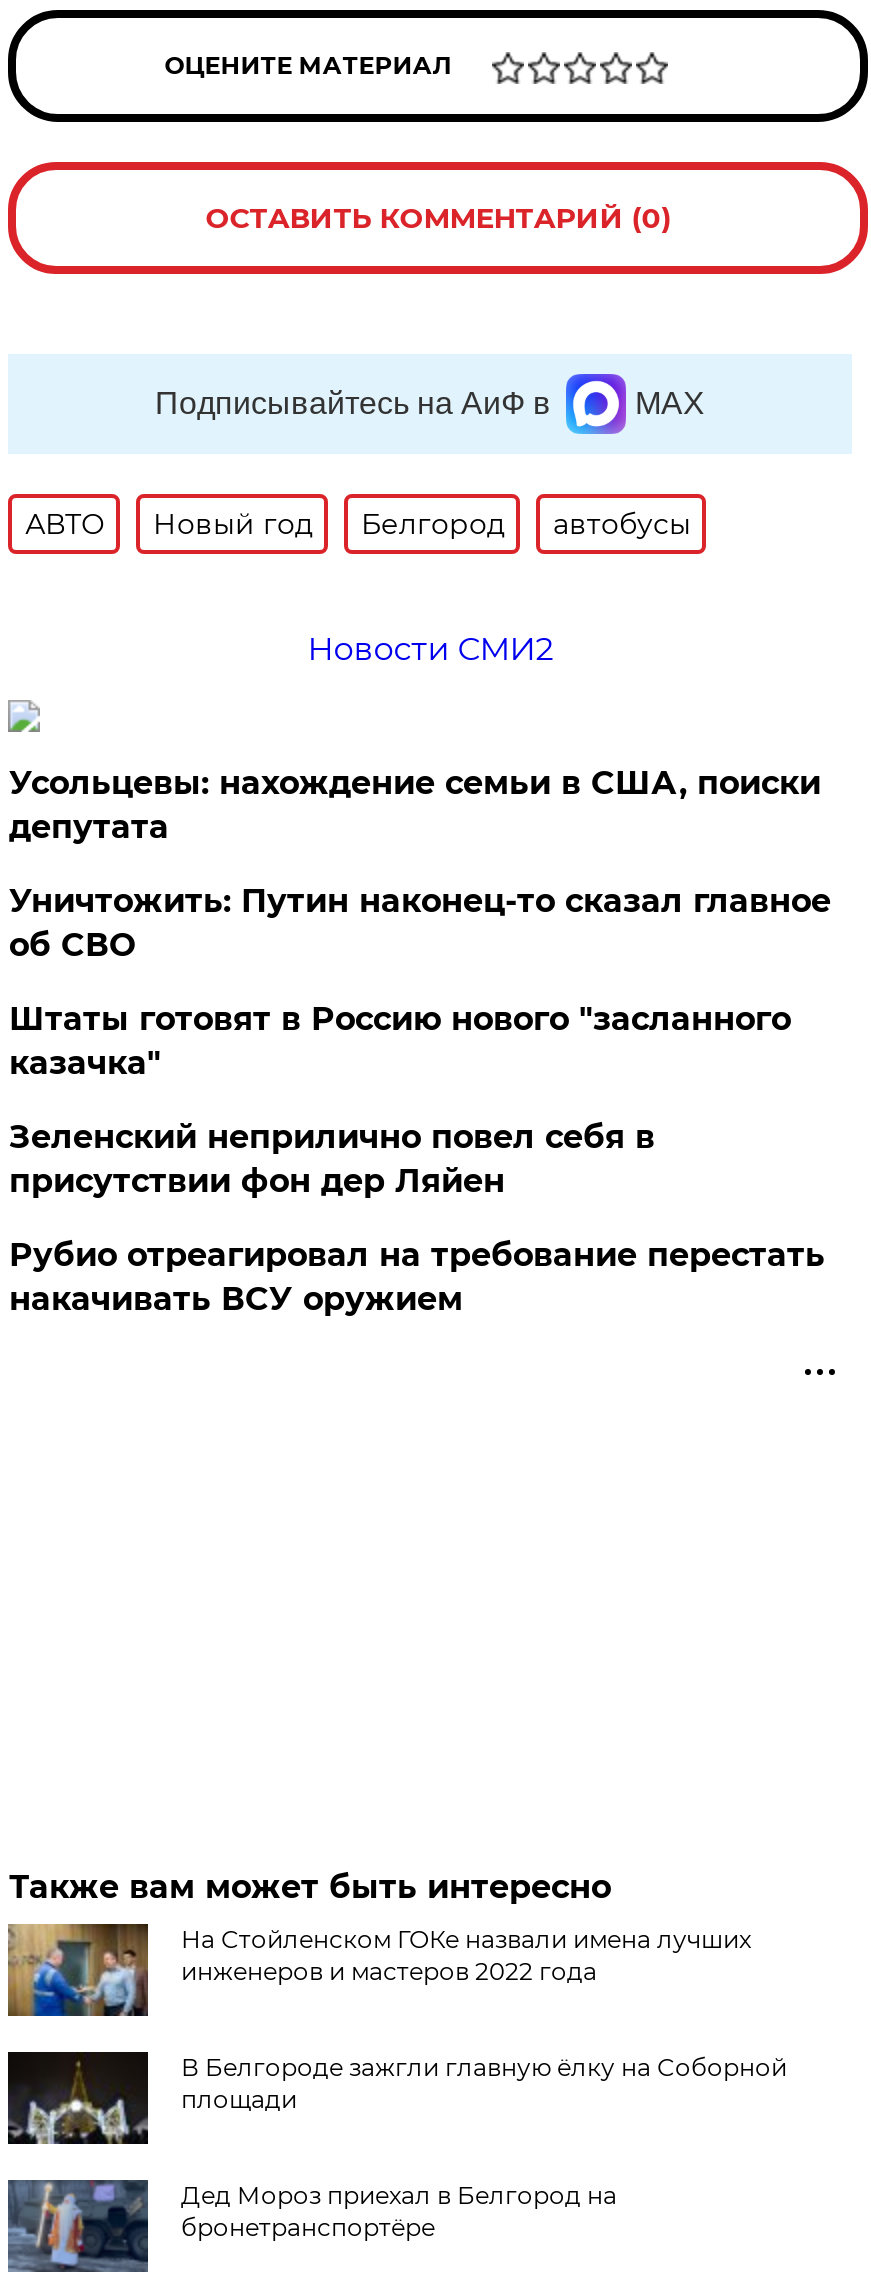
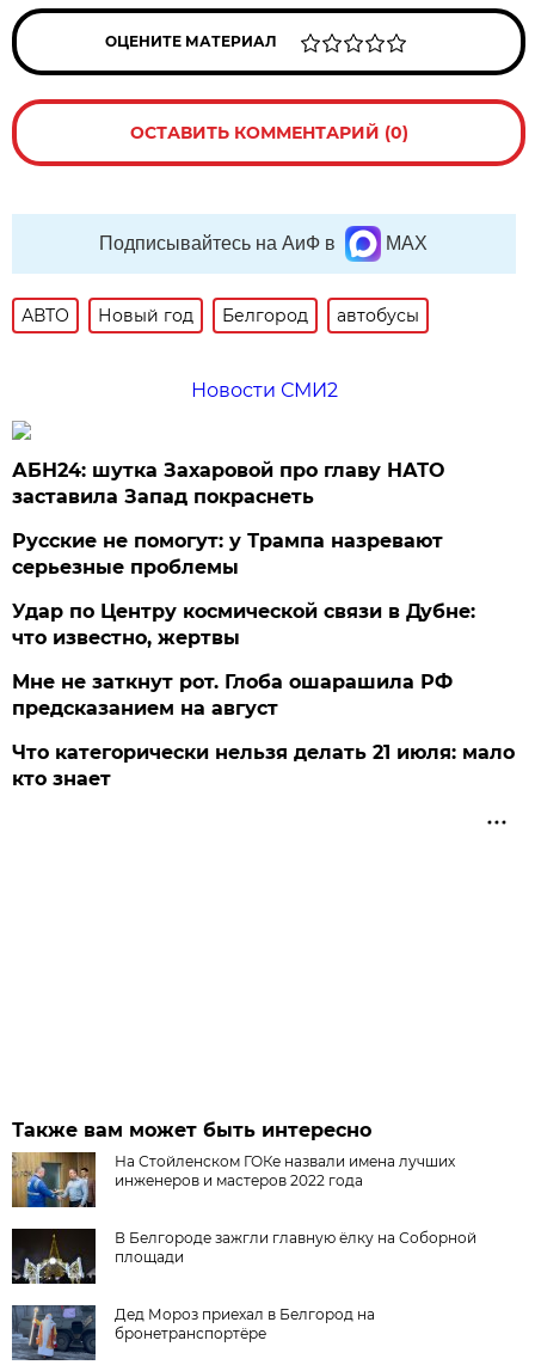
[9,764,821,846] Усольцевы: нахождение семьи в США, поиски | депутата -> [12,459,445,508] АБН24: шутка Захаровой про главу НАТО | заставила Запад покраснеть
[9,882,831,964] Уничтожить: Путин наконец-то сказал главное | об СВО -> [12,530,444,579] Русские не помогут: у Трампа назревают | серьезные проблемы
[9,1000,791,1082] Штаты готовят в Россию нового "засланного | казачка" -> [12,600,476,649] Удар по Центру космической связи в Дубне: | что известно, жертвы
[9,1118,655,1200] Зеленский неприлично повел cебя в | присутствии фон дер Ляйен -> [12,671,453,720] Мне не заткнут рот. Глоба ошарашила РФ | предсказанием на август
[9,1236,825,1318] Рубио отреагировал на требование перестать | накачивать ВСУ оружием -> [12,741,515,790] Что категорически нельзя делать 21 июля: мало | кто знает

